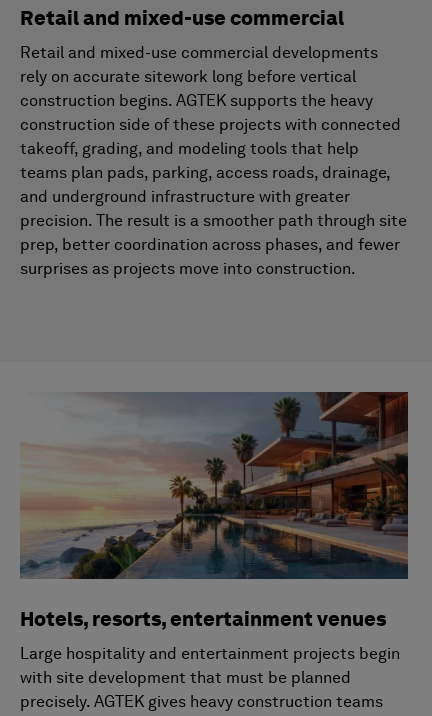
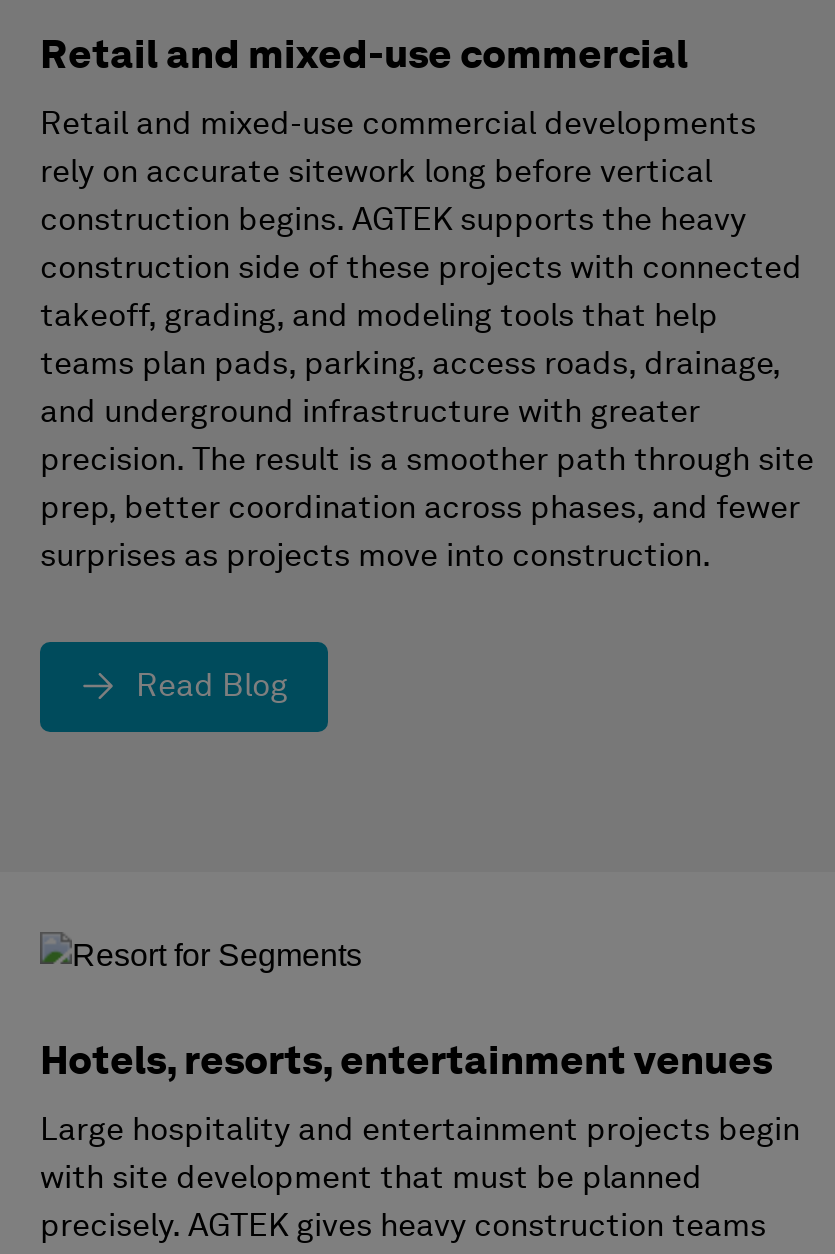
none -> [136,671,288,703] Read Blog
[20,391,409,580] [image] -> none

